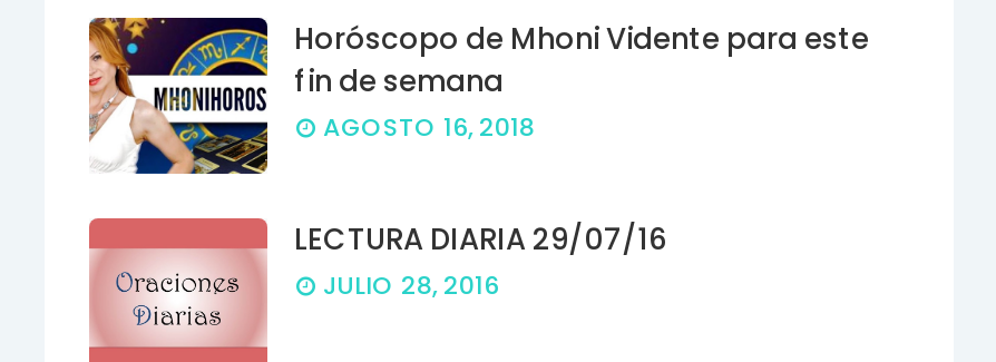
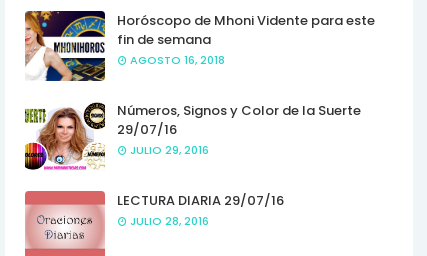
none -> [24,101,361,171] [image] | Números, Signos y Color de la Suerte | 29/07/16 | JULIO 29, 2016

